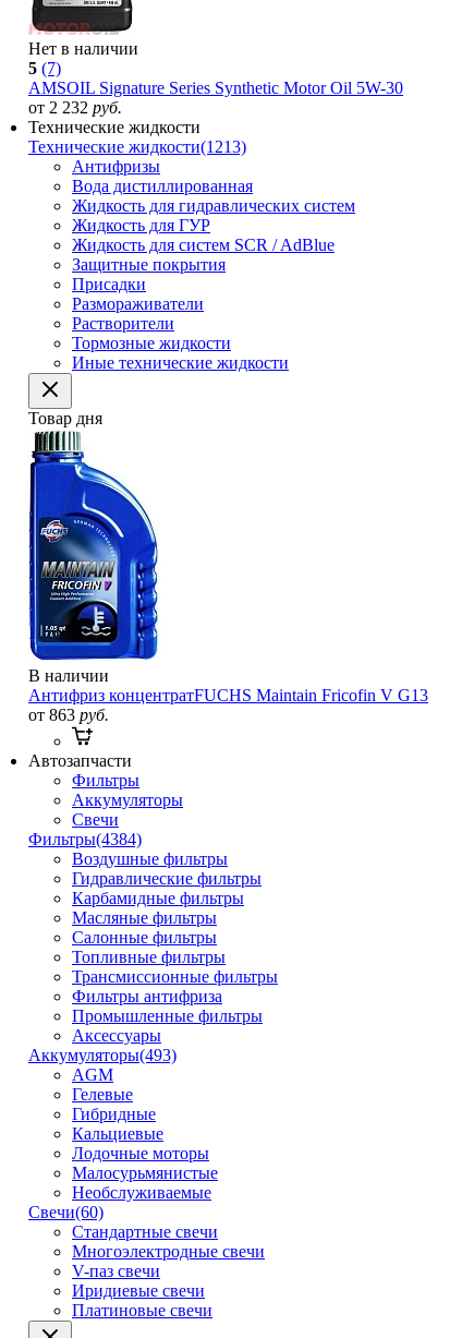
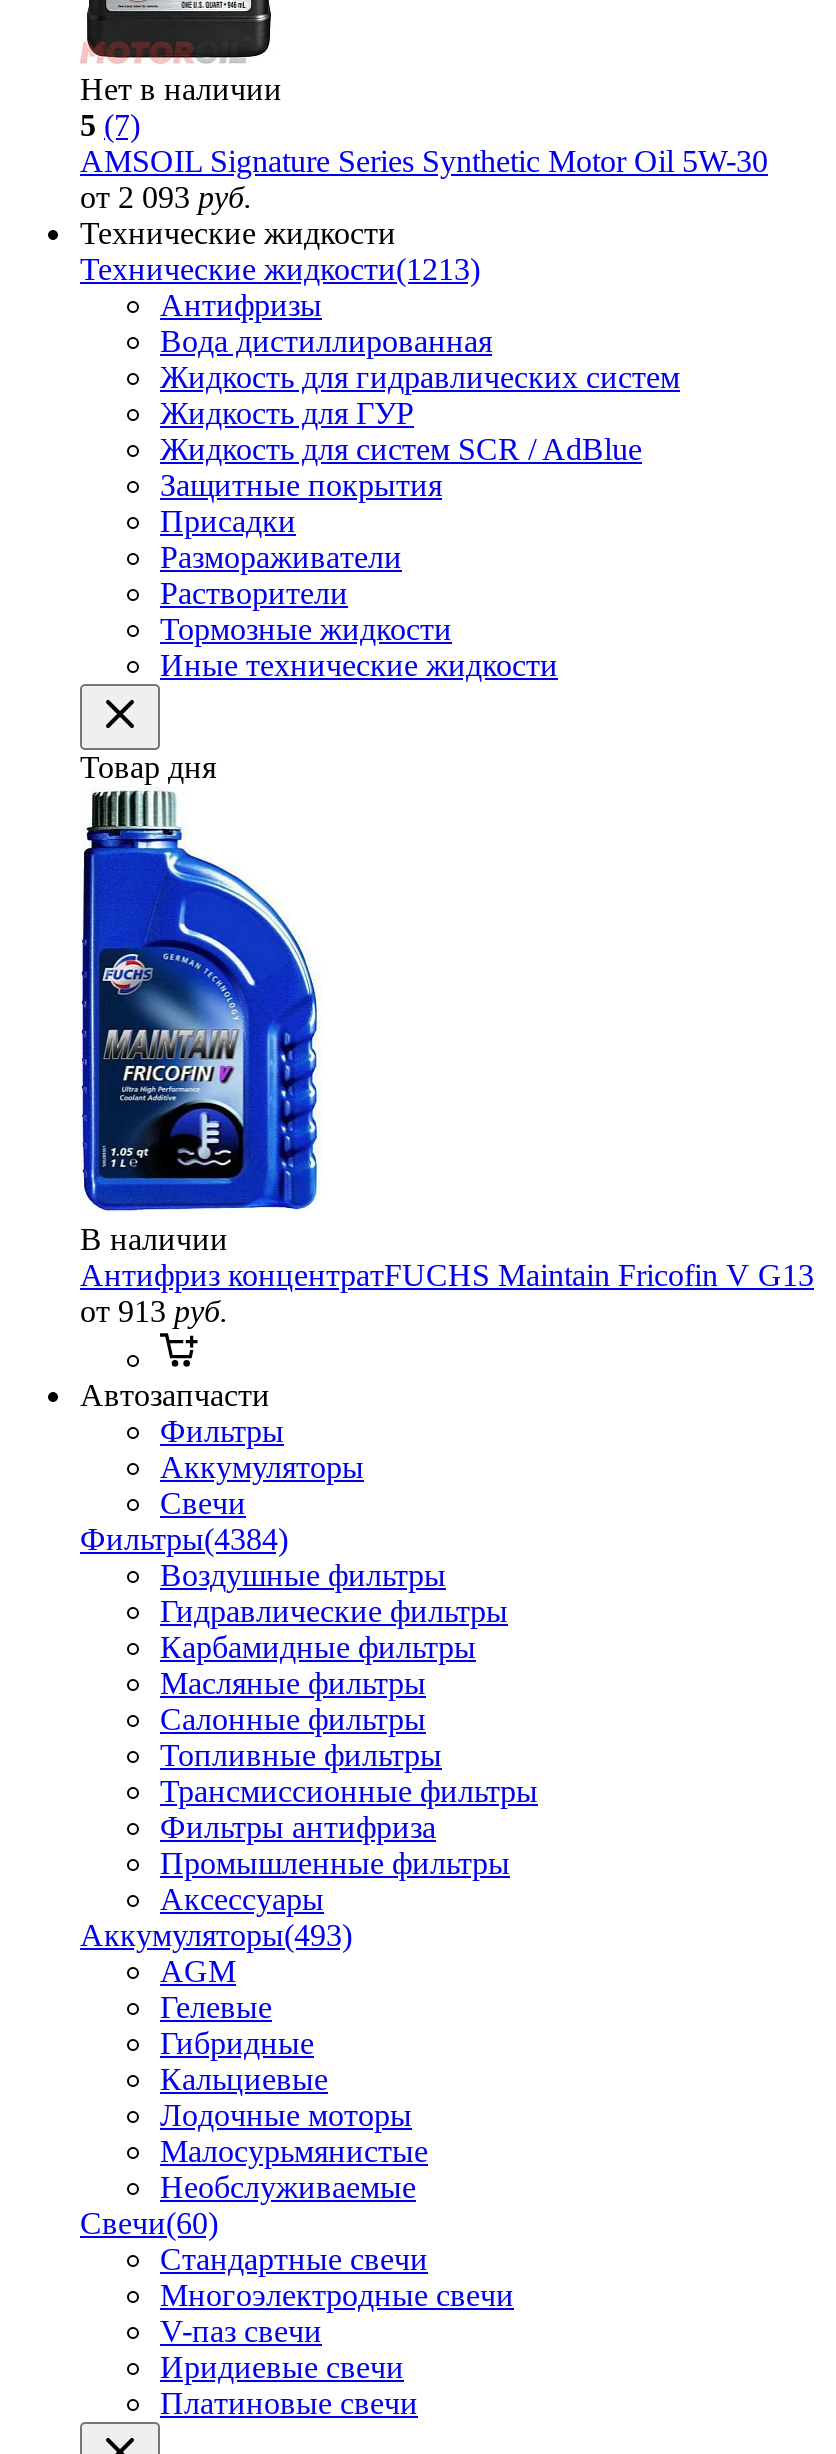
[28,98,122,117] от 2 232 руб. -> [80,180,252,214] от 2 093 руб.
[28,706,109,724] от 863 руб. -> [80,1294,228,1328] от 913 руб.

